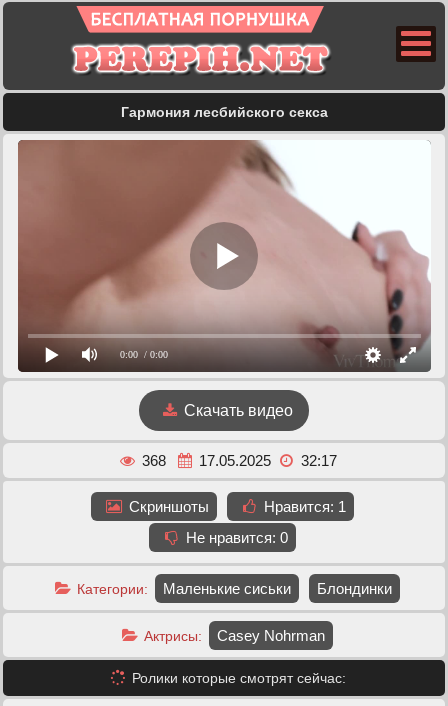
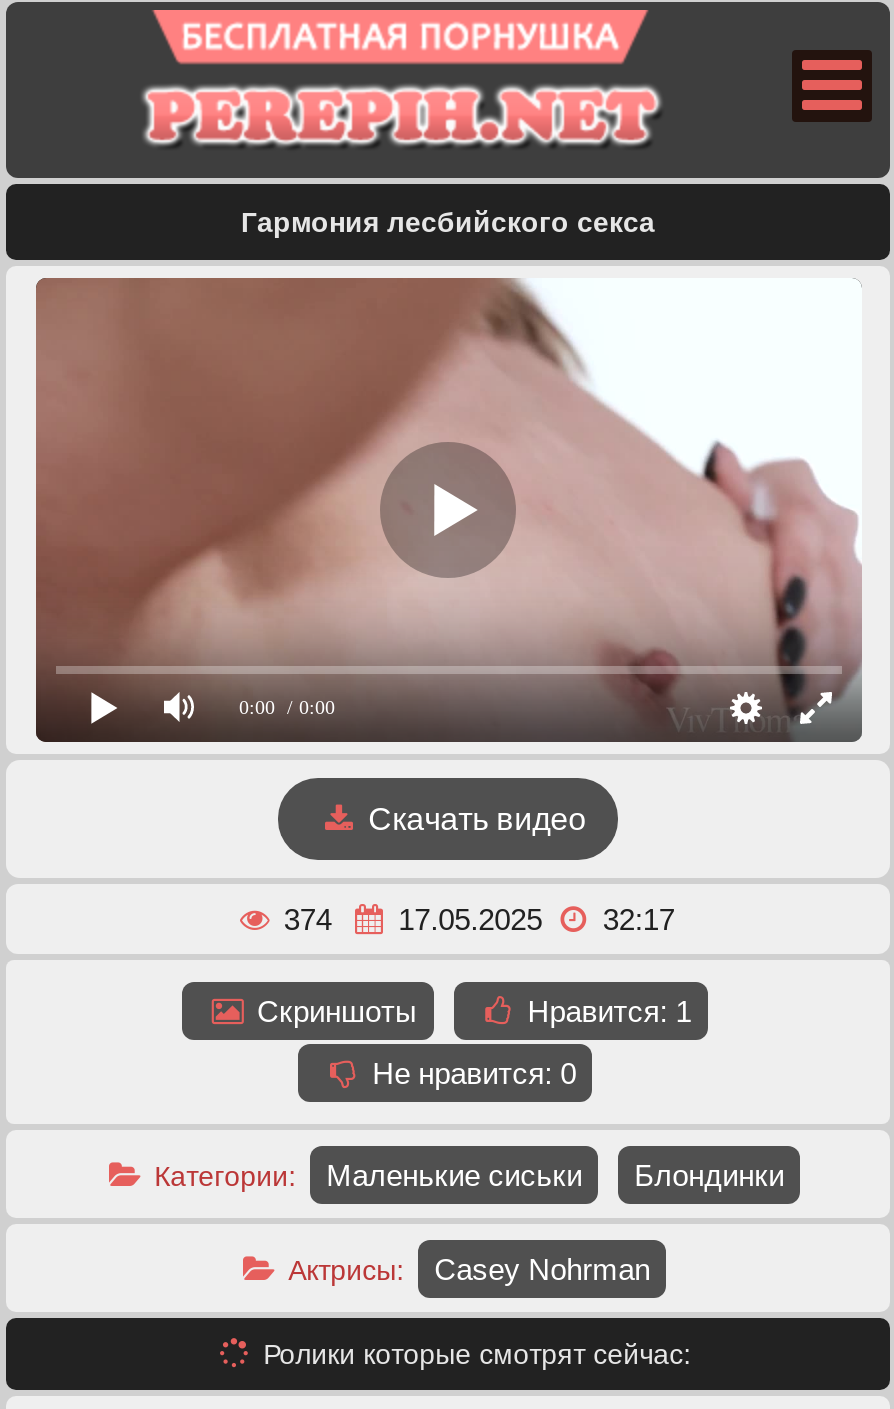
[138,452,337,469] 368 17.05.2025 32:17 -> [276,903,675,937] 374 17.05.2025 32:17

